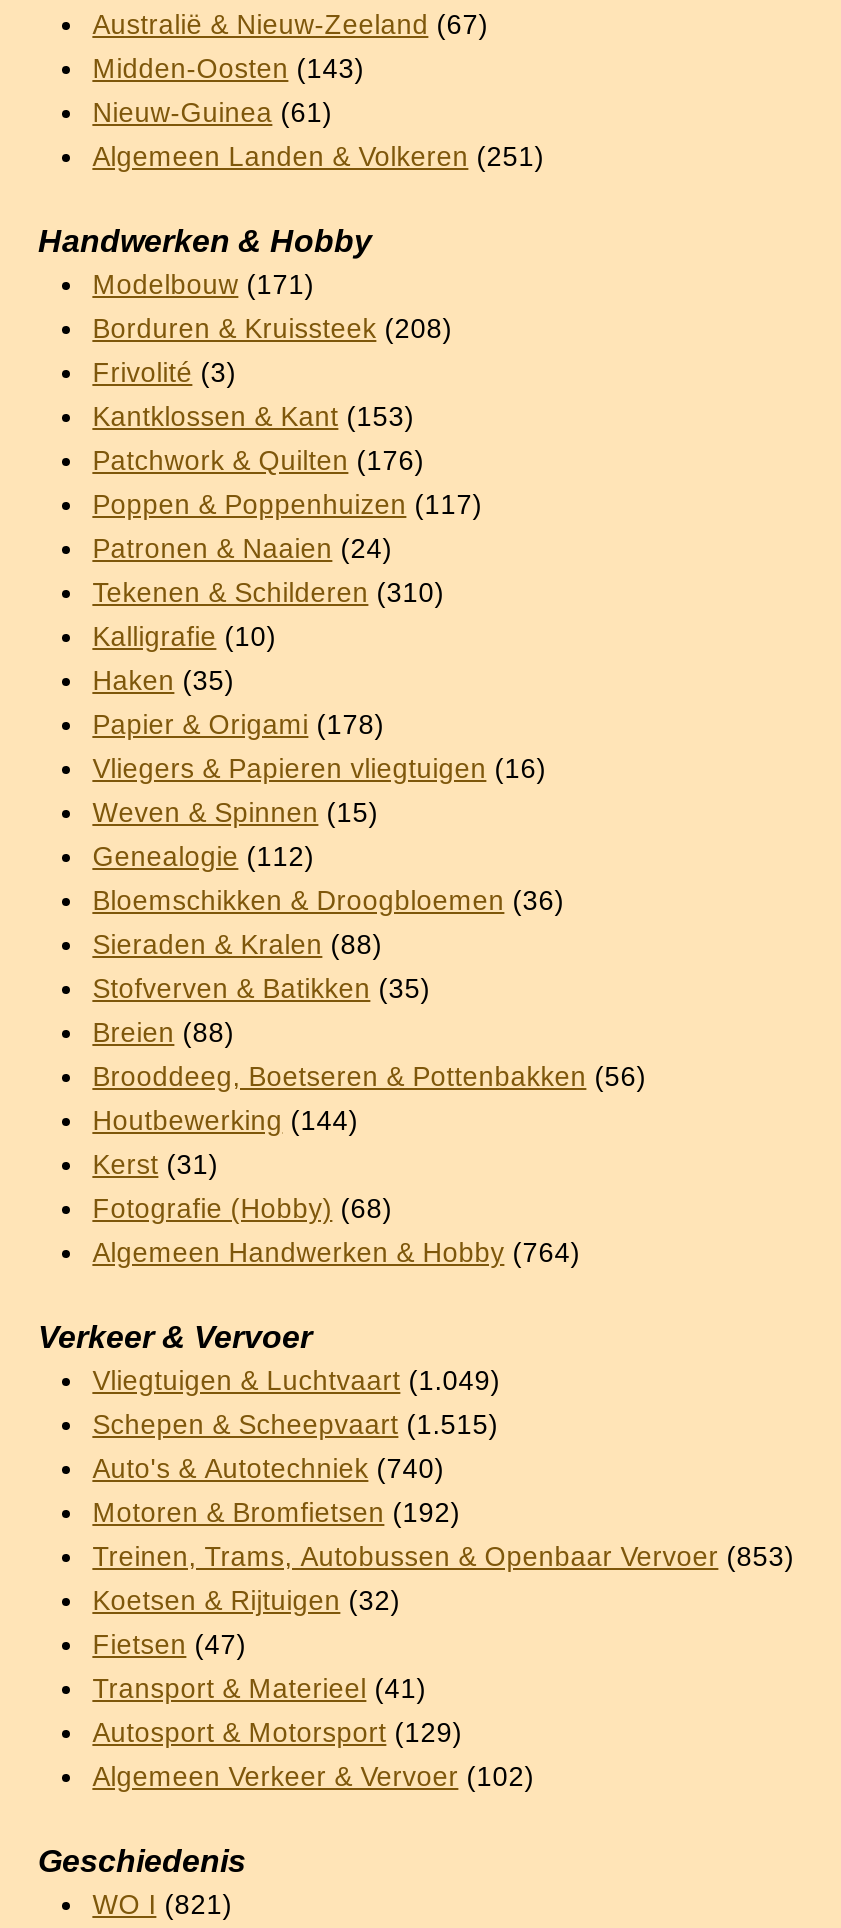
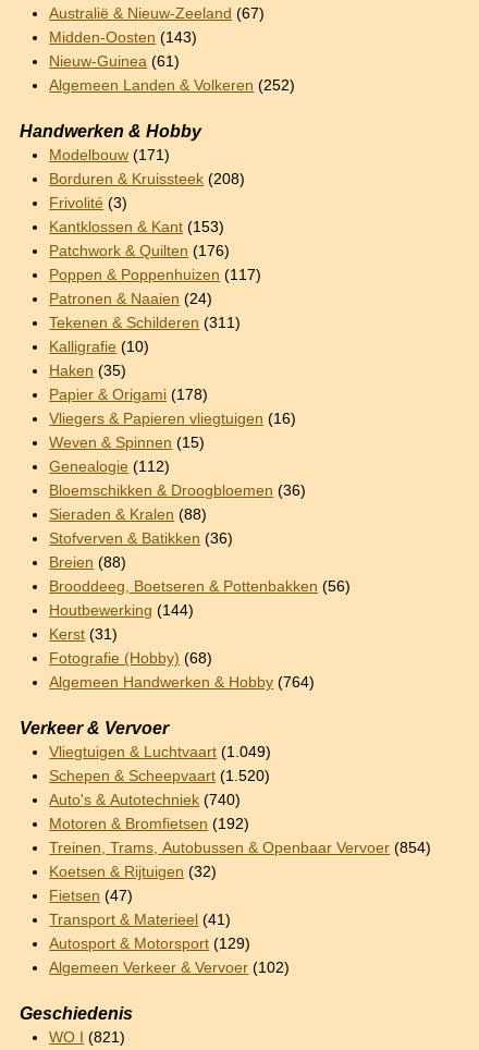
[92,141,544,171] Algemeen Landen & Volkeren (251) -> [49,77,295,93] Algemeen Landen & Volkeren (252)
[92,577,444,607] Tekenen & Schilderen (310) -> [49,314,241,331] Tekenen & Schilderen (311)
[92,973,430,1003] Stofverven & Batikken (35) -> [49,530,233,546] Stofverven & Batikken (36)
[92,1409,498,1439] Schepen & Scheepvaart (1.515) -> [49,768,270,784] Schepen & Scheepvaart (1.520)
[92,1541,794,1571] Treinen, Trams, Autobussen & Openbaar Vervoer (853) -> [49,839,431,856] Treinen, Trams, Autobussen & Openbaar Vervoer (854)

